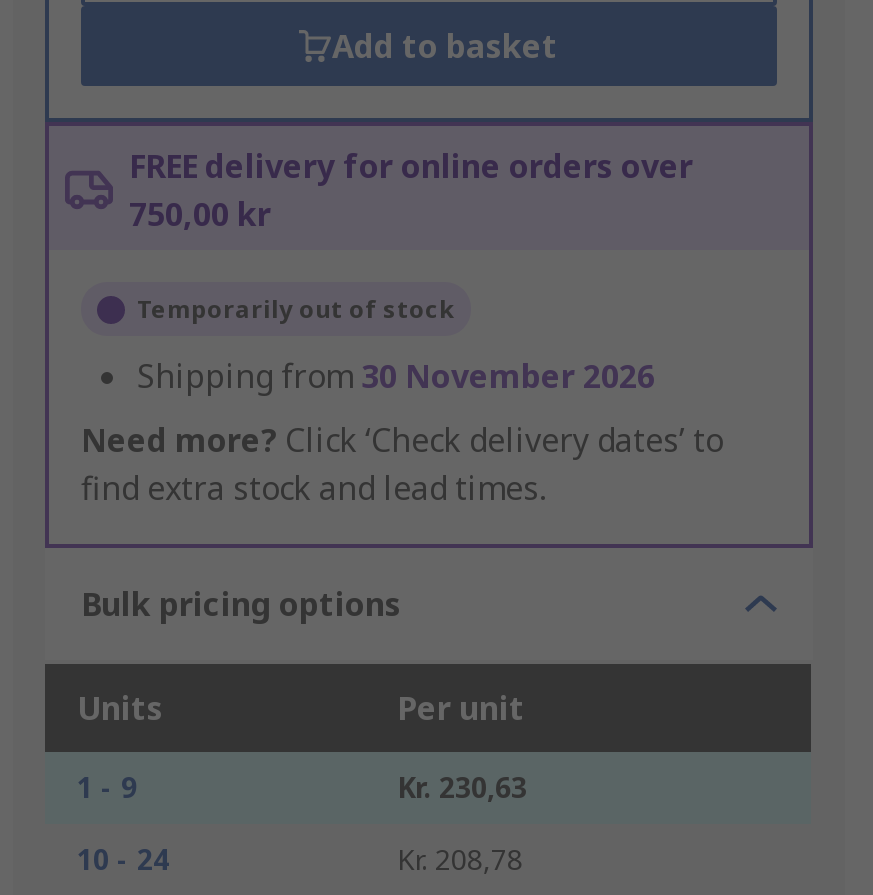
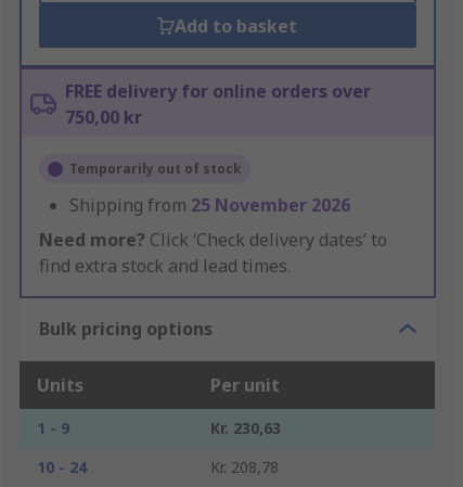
[137,355,655,399] Shipping from 30 November 2026 -> [69,194,350,217] Shipping from 25 November 2026

